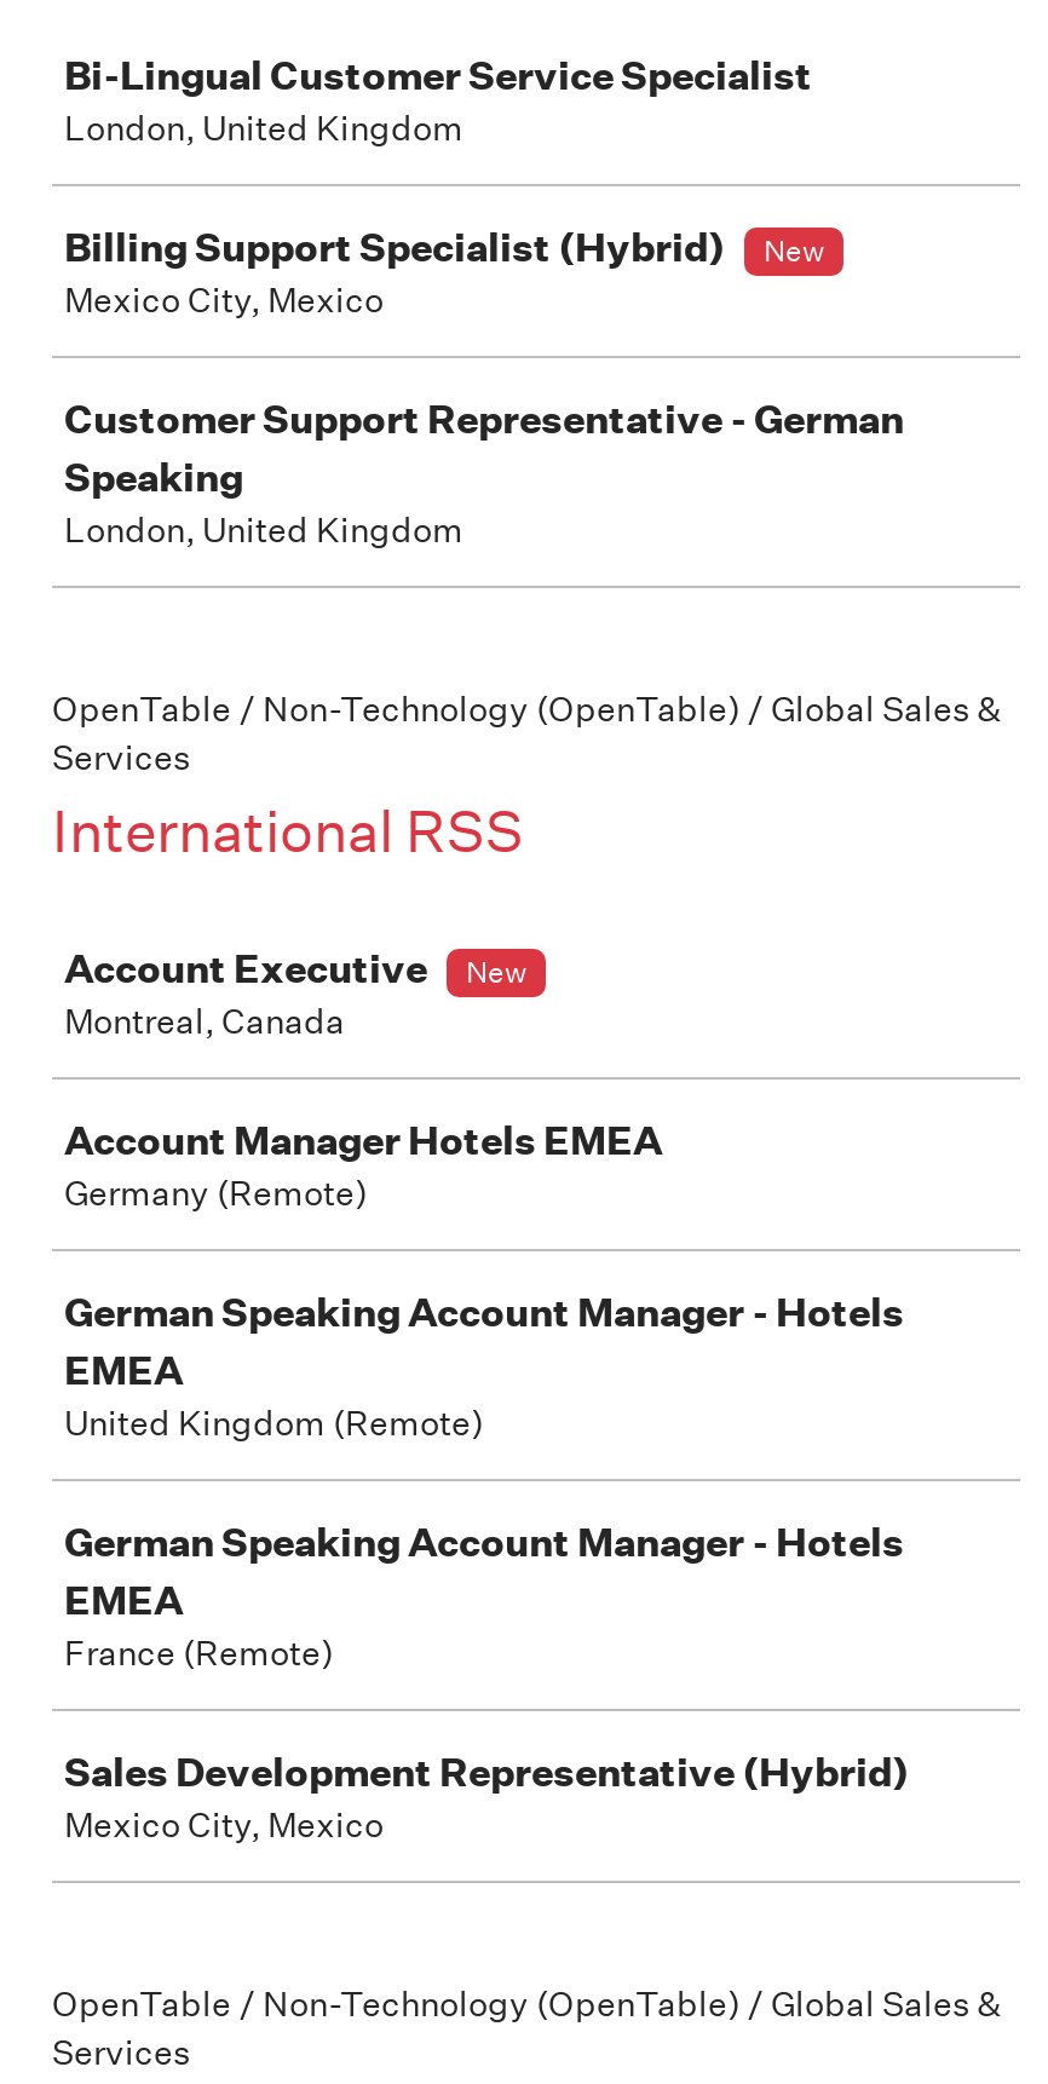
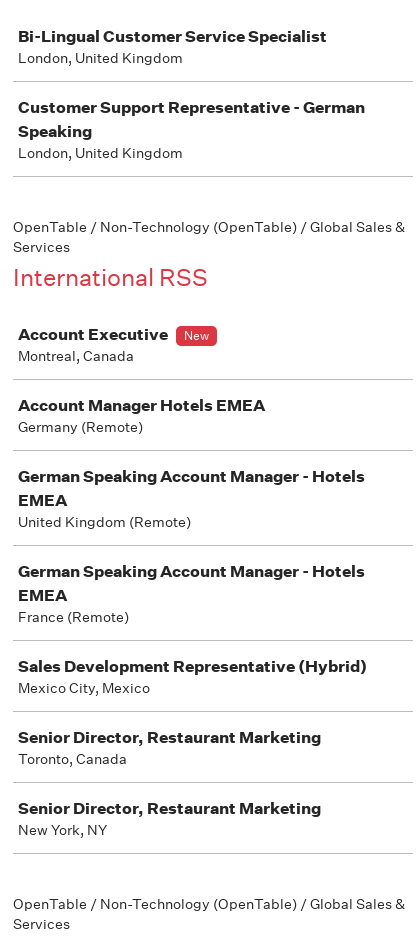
[64,223,824,322] Billing Support Specialist (Hybrid) | New | Mexico City, Mexico -> none
moved [52,395,1001,1847] -> [13,97,405,697]: Customer Support Representative - German | Speaking | London, United Kingdom | ... | Sales Development Representative (Hybrid) | Mexico City, Mexico
none -> [18,727,321,839] Senior Director, Restaurant Marketing | Toronto, Canada | Senior Director, Restaurant Marketing | New York, NY

